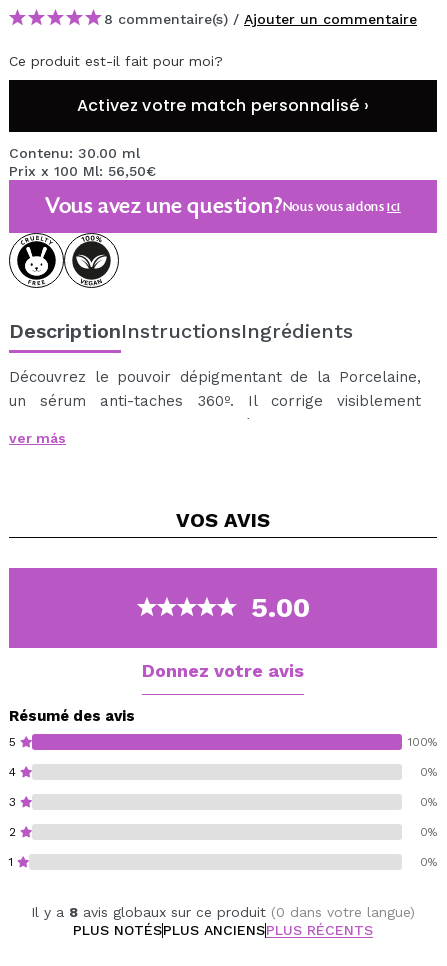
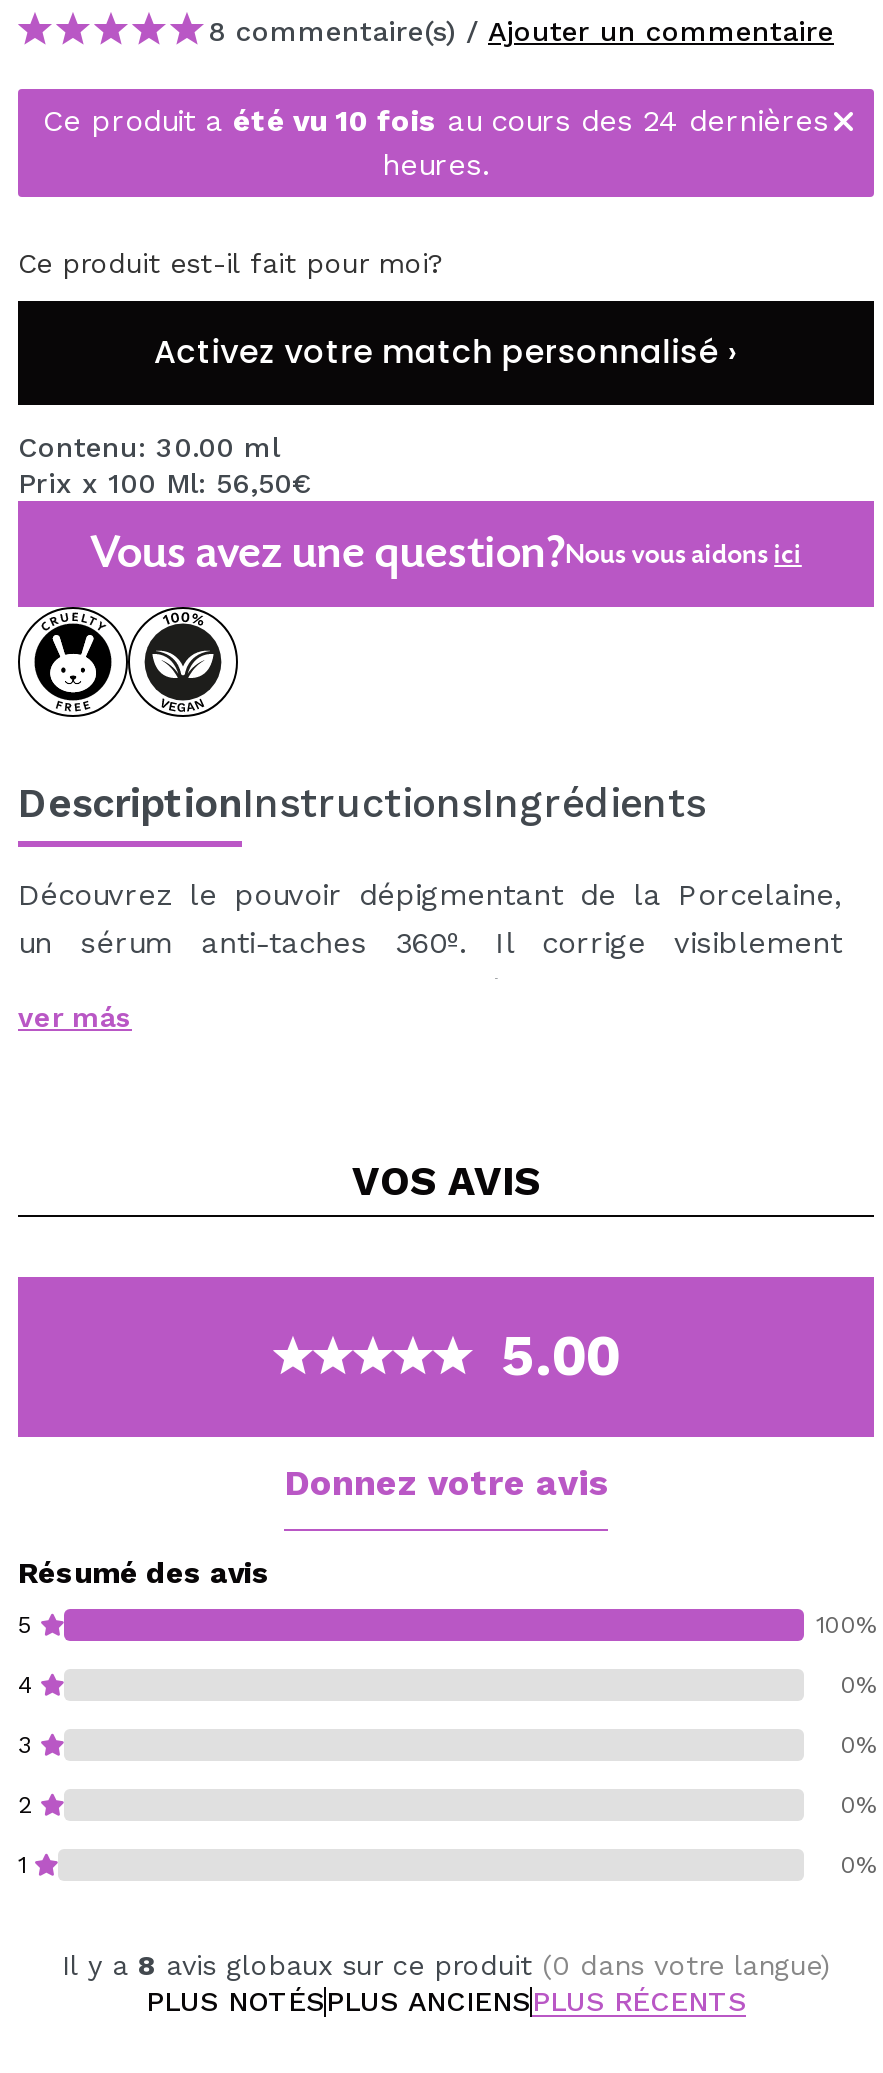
none -> [43,103,829,183] Ce produit a été vu 10 fois au cours des 24 dernières | heures.

